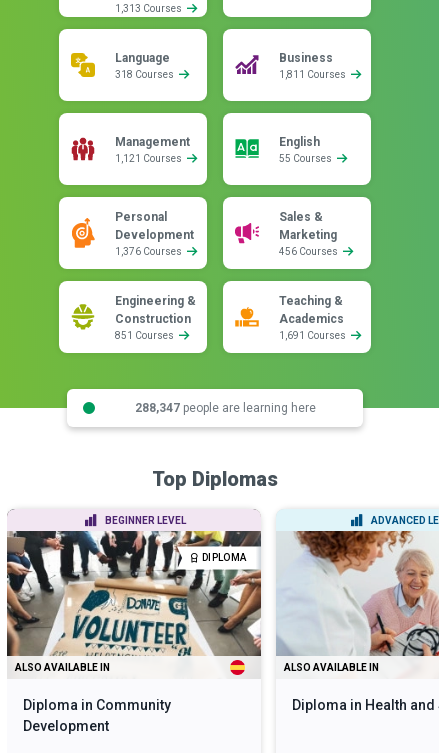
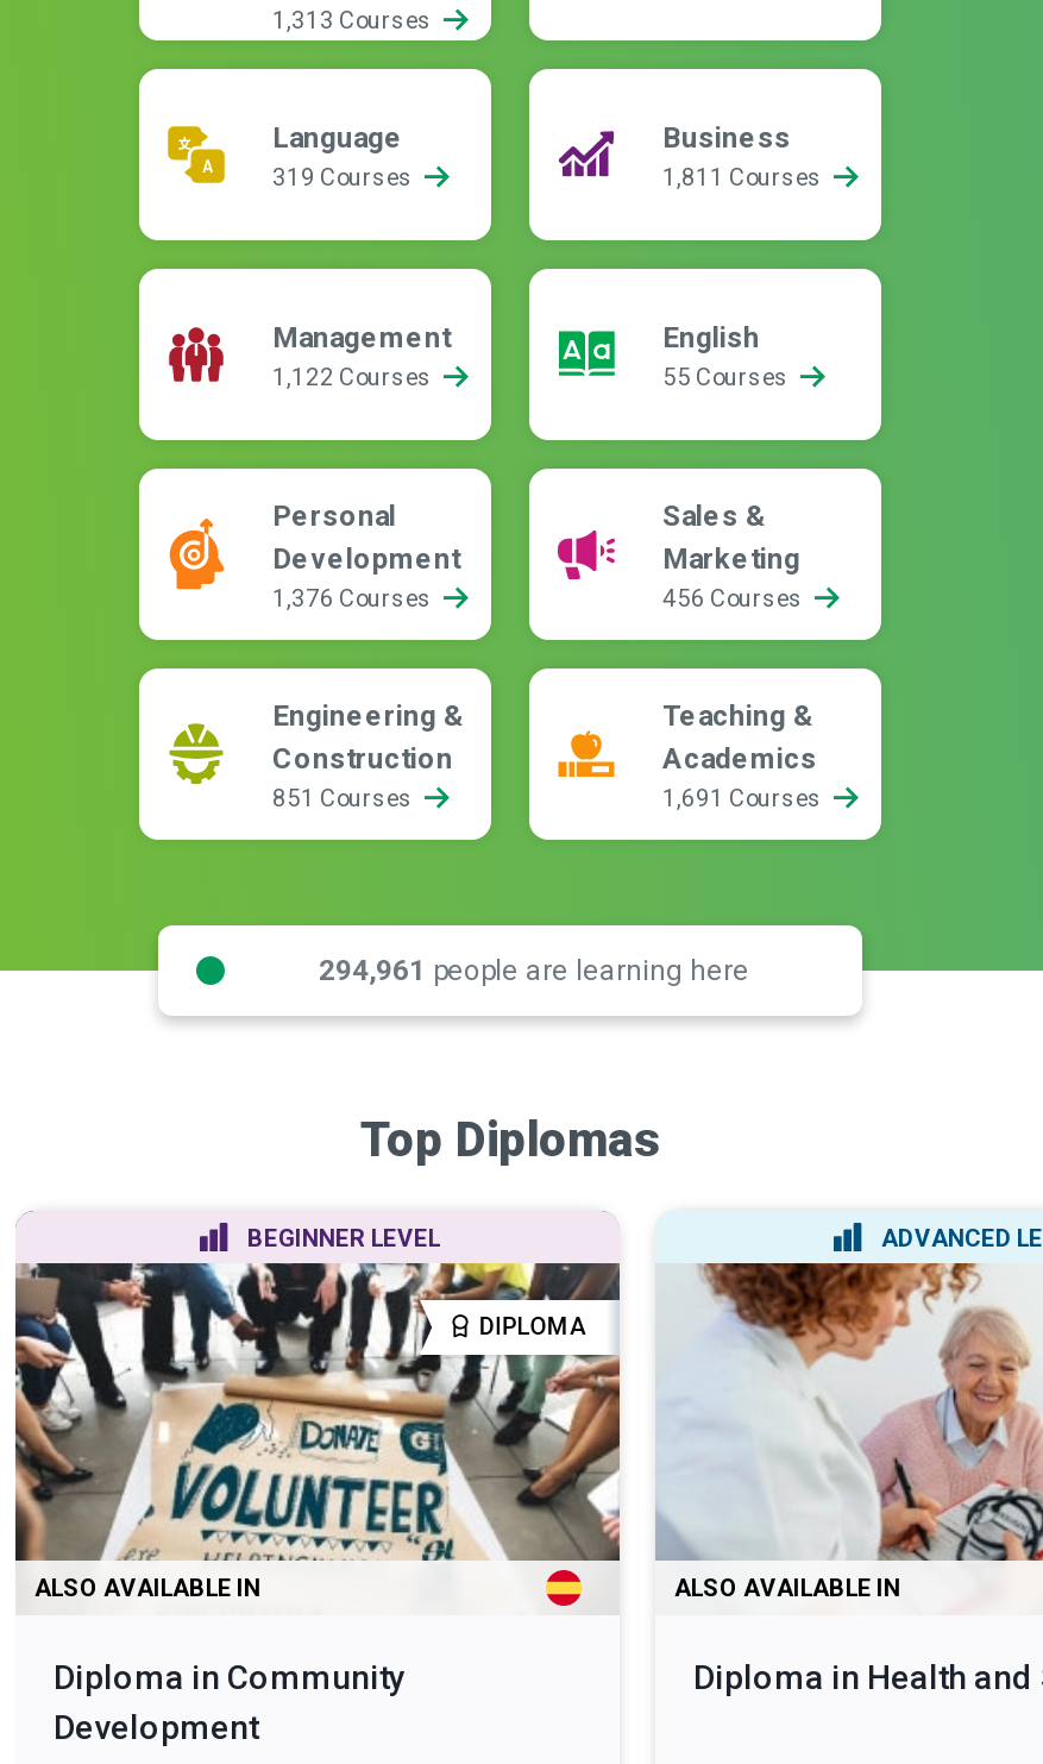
[115,69,176,80] 318 Courses -> [272,164,417,190] 319 Courses
[115,153,184,164] 1,121 Courses -> [272,364,436,390] 1,122 Courses
[134,400,315,414] 288,347 people are learning here -> [319,953,749,986] 294,961 people are learning here

